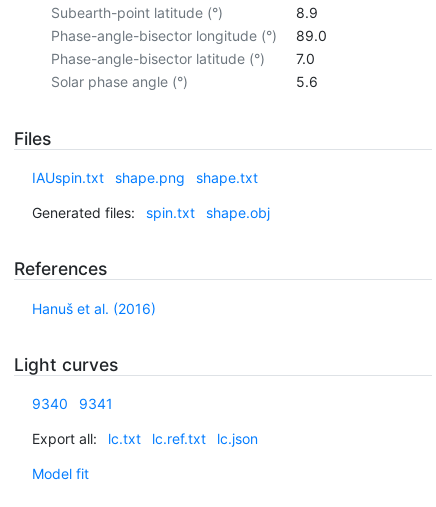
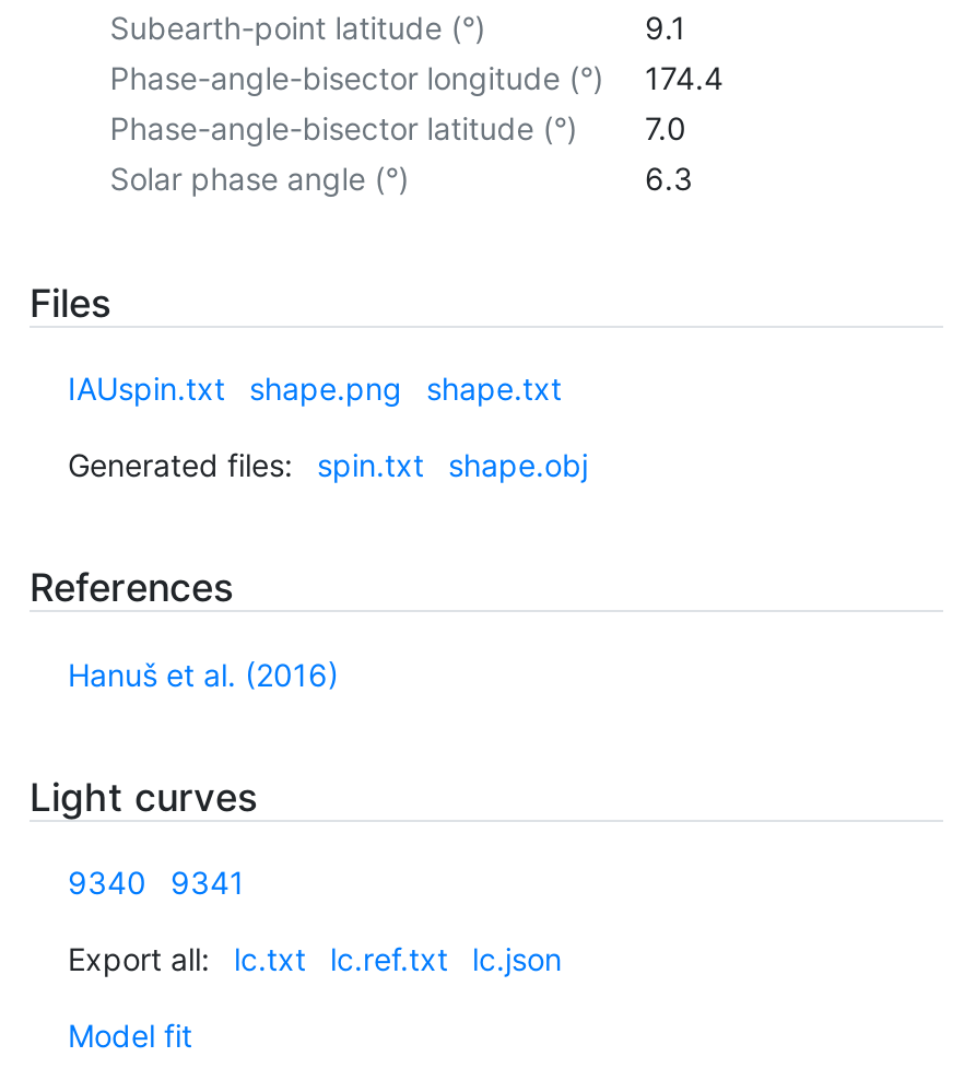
[295,4,317,21] 8.9 -> [645,8,686,45] 9.1
[51,27,326,44] Phase-angle-bisector longitude (°) 89.0 -> [110,59,724,96] Phase-angle-bisector longitude (°) 174.4
[295,73,317,90] 5.6 -> [645,159,693,196] 6.3

